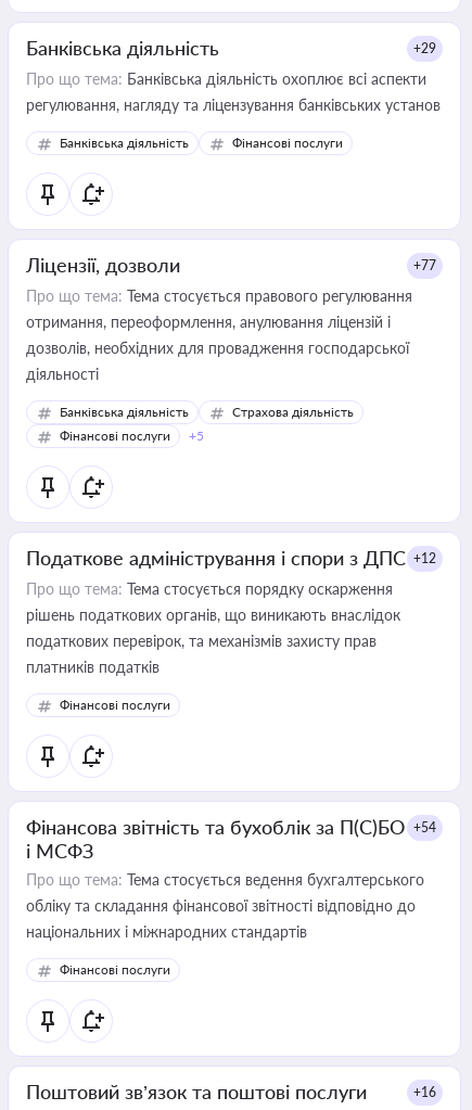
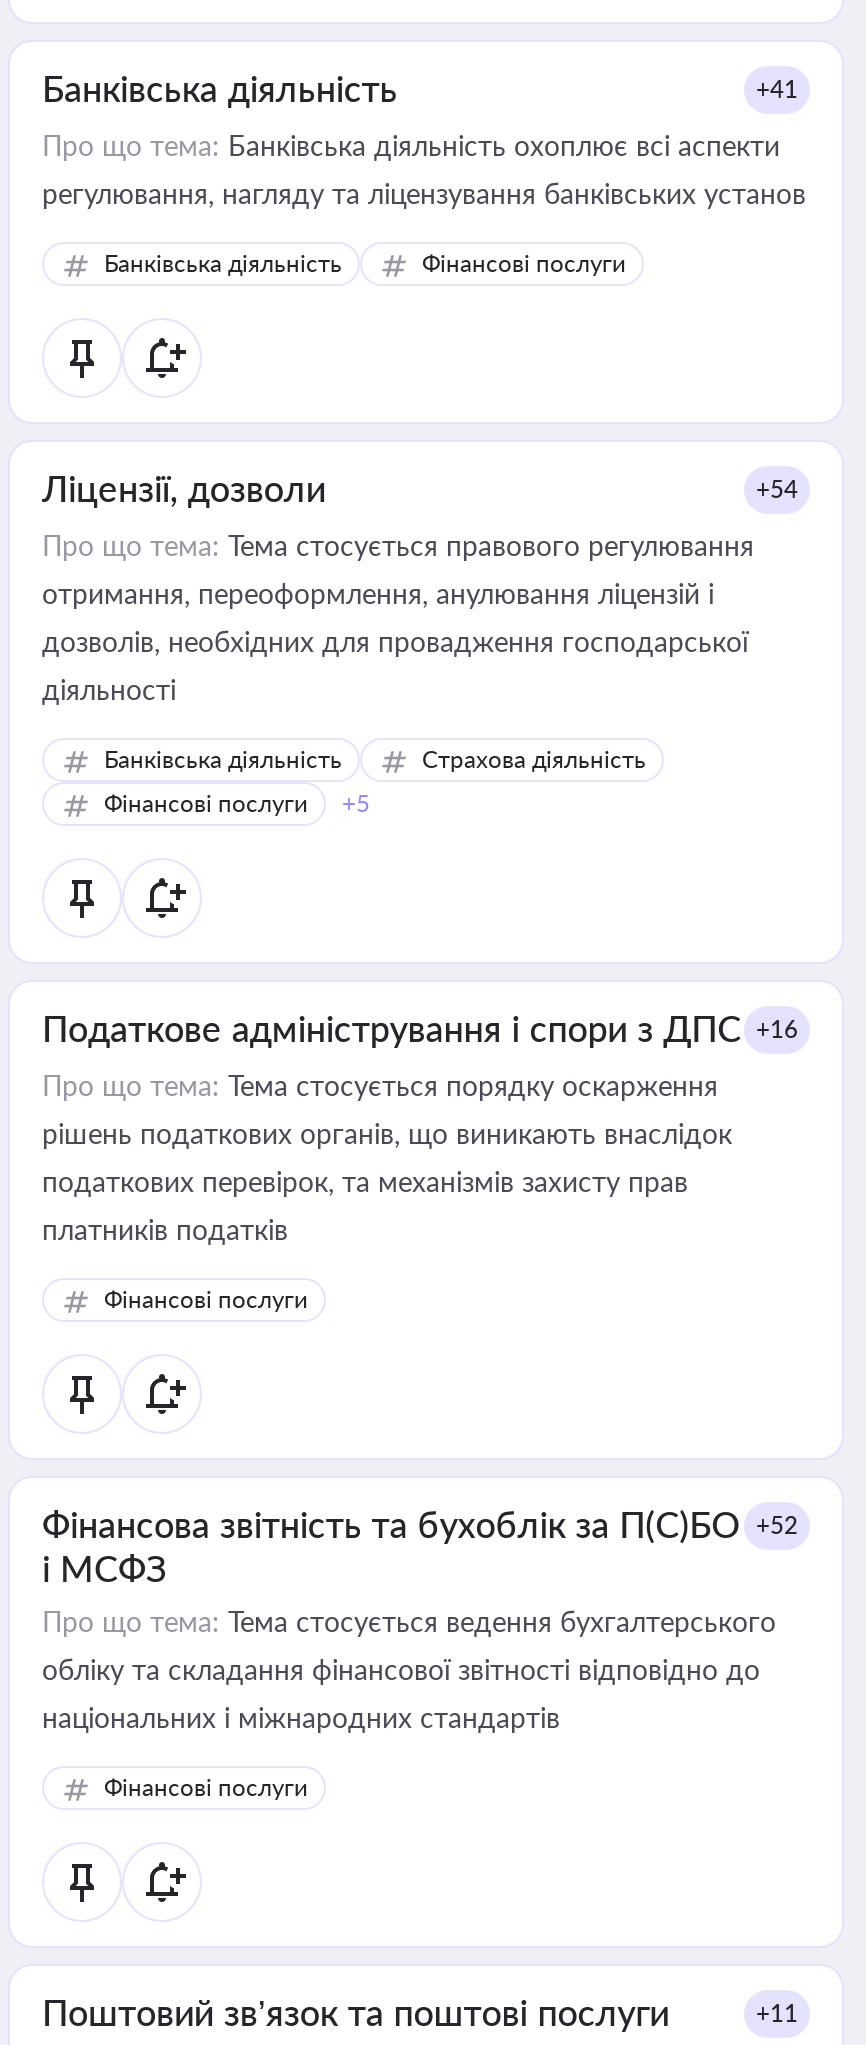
[413,40,436,56] +29 -> [756,74,798,104] +41
[413,257,436,273] +77 -> [756,474,798,504] +54
[26,546,436,570] Податкове адміністрування і спори з ДПС +12 -> [42,1006,798,1050] Податкове адміністрування і спори з ДПС +16
[26,815,436,839] Фінансова звітність та бухоблік за П(С)БО +54 -> [42,1502,798,1546] Фінансова звітність та бухоблік за П(С)БО +52
[413,1084,436,1100] +16 -> [756,1998,798,2028] +11

